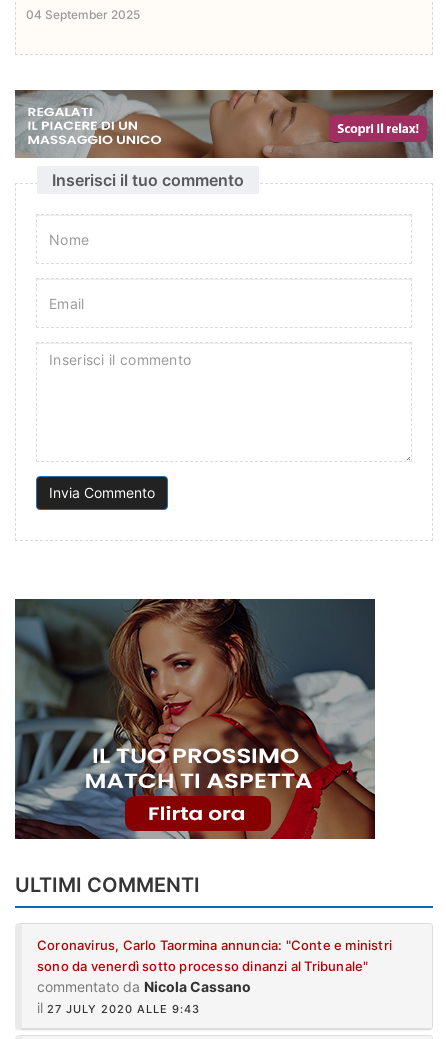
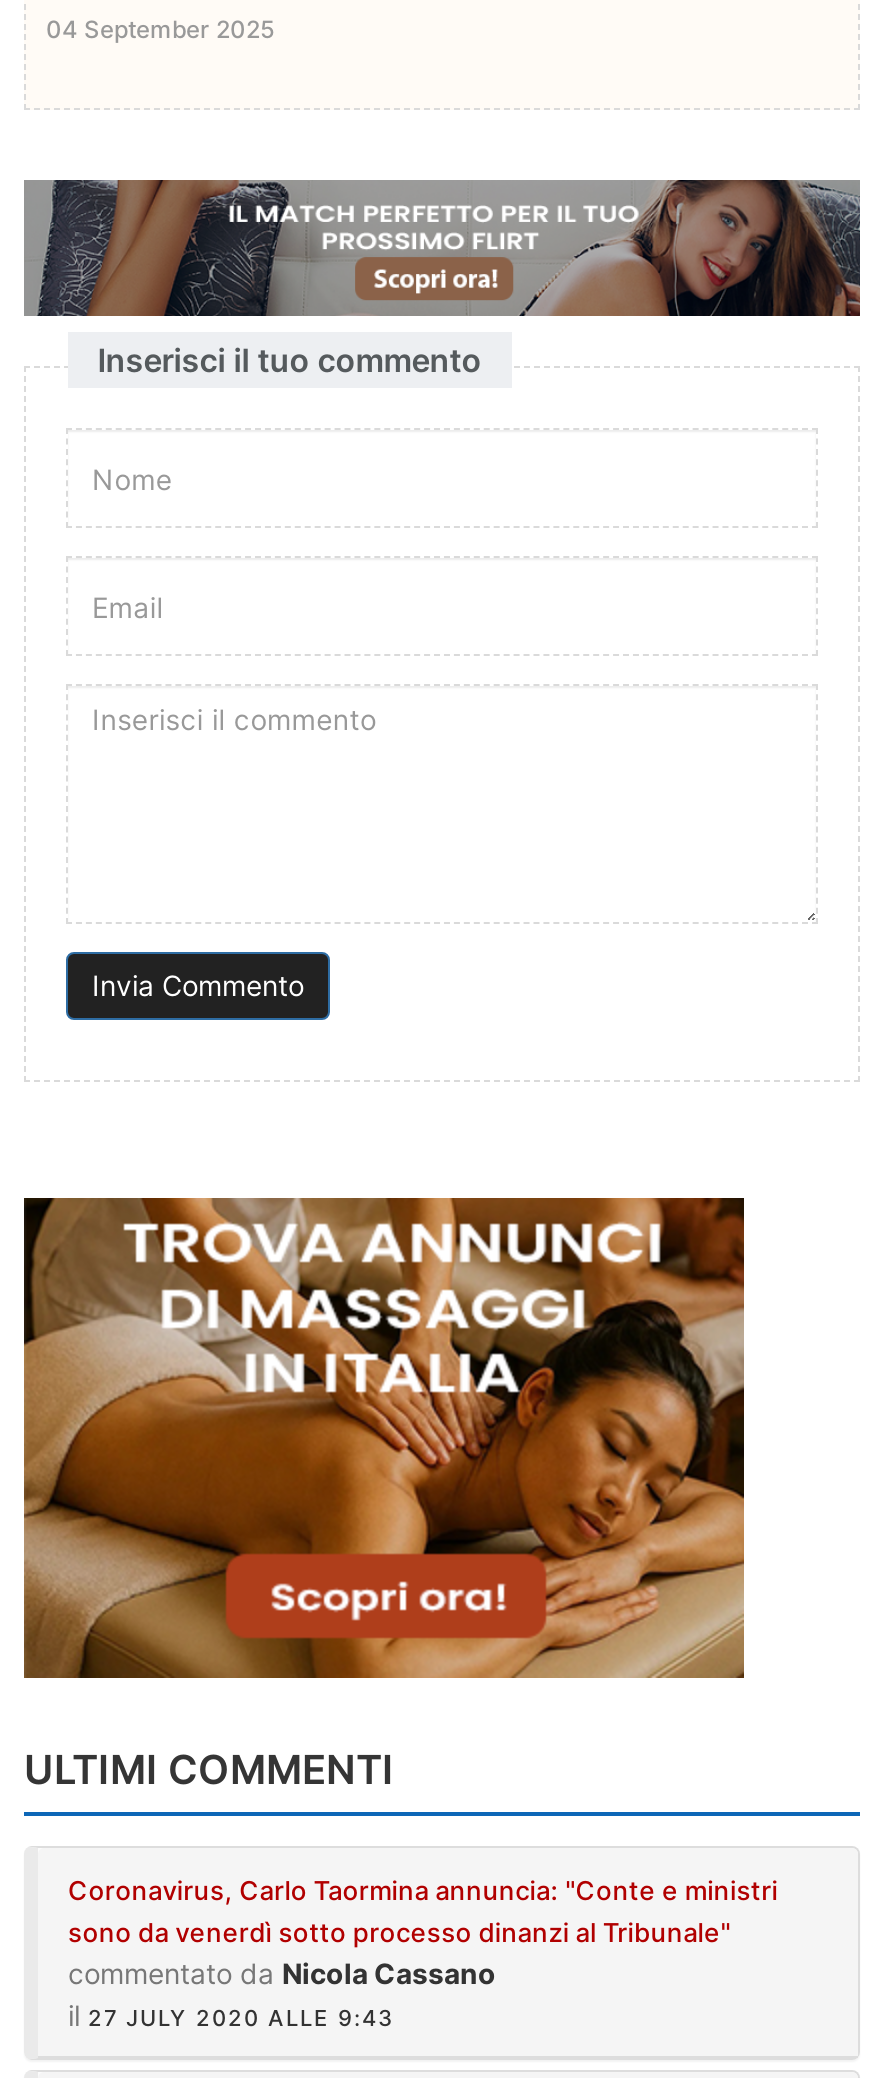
[15,90,433,159] [image] -> [28,178,860,318] [image]
[14,598,376,840] [image] -> [22,1196,746,1680] [image]

